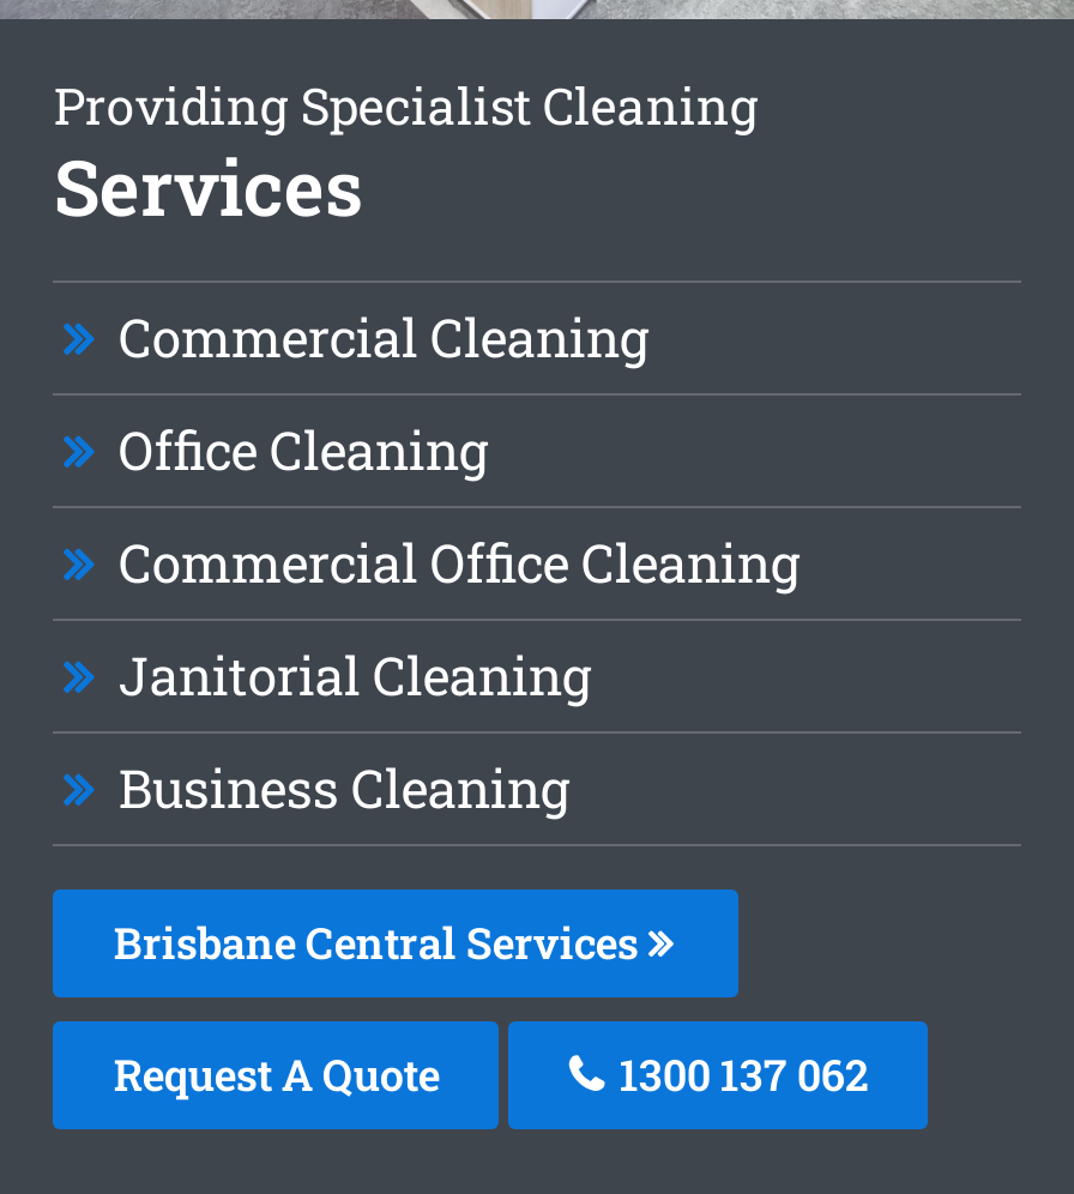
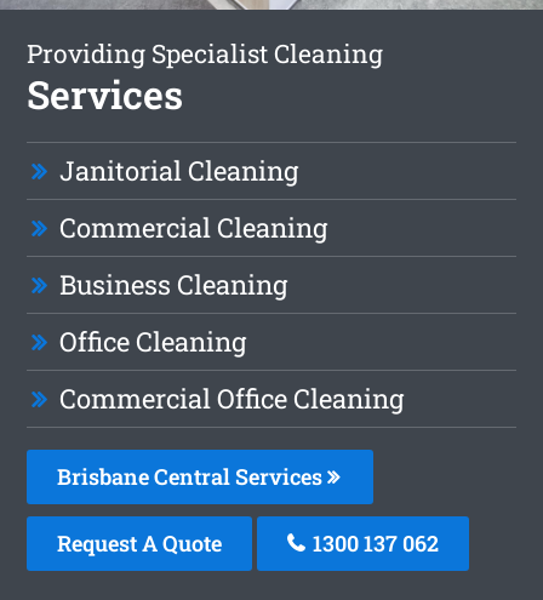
moved [118,303,648,373] -> [60,210,328,245]: Commercial Cleaning
moved [118,416,799,598] -> [60,324,404,416]: Office Cleaning | Commercial Office Cleaning
moved [118,641,591,711] -> [60,153,299,188]: Janitorial Cleaning
moved [118,754,569,823] -> [60,267,288,302]: Business Cleaning

